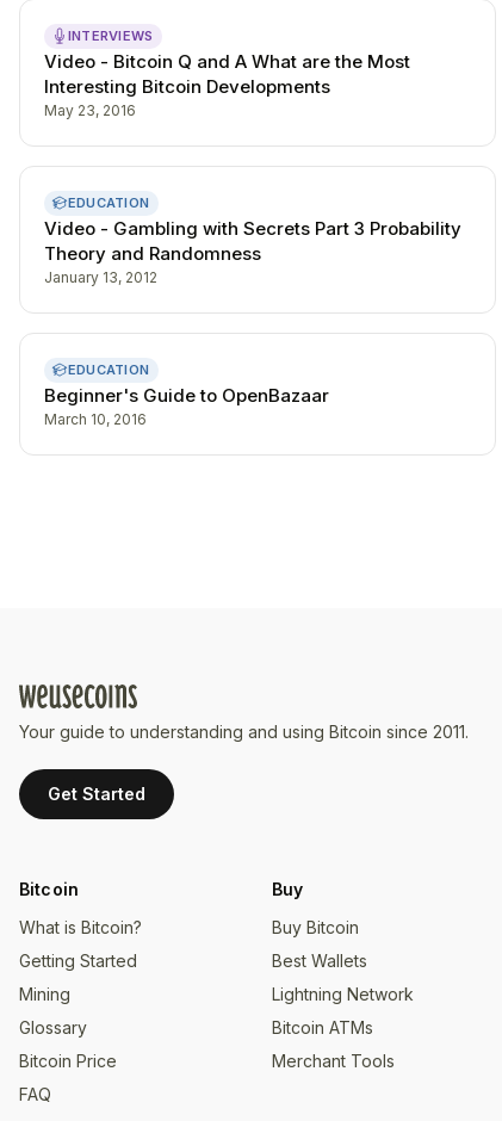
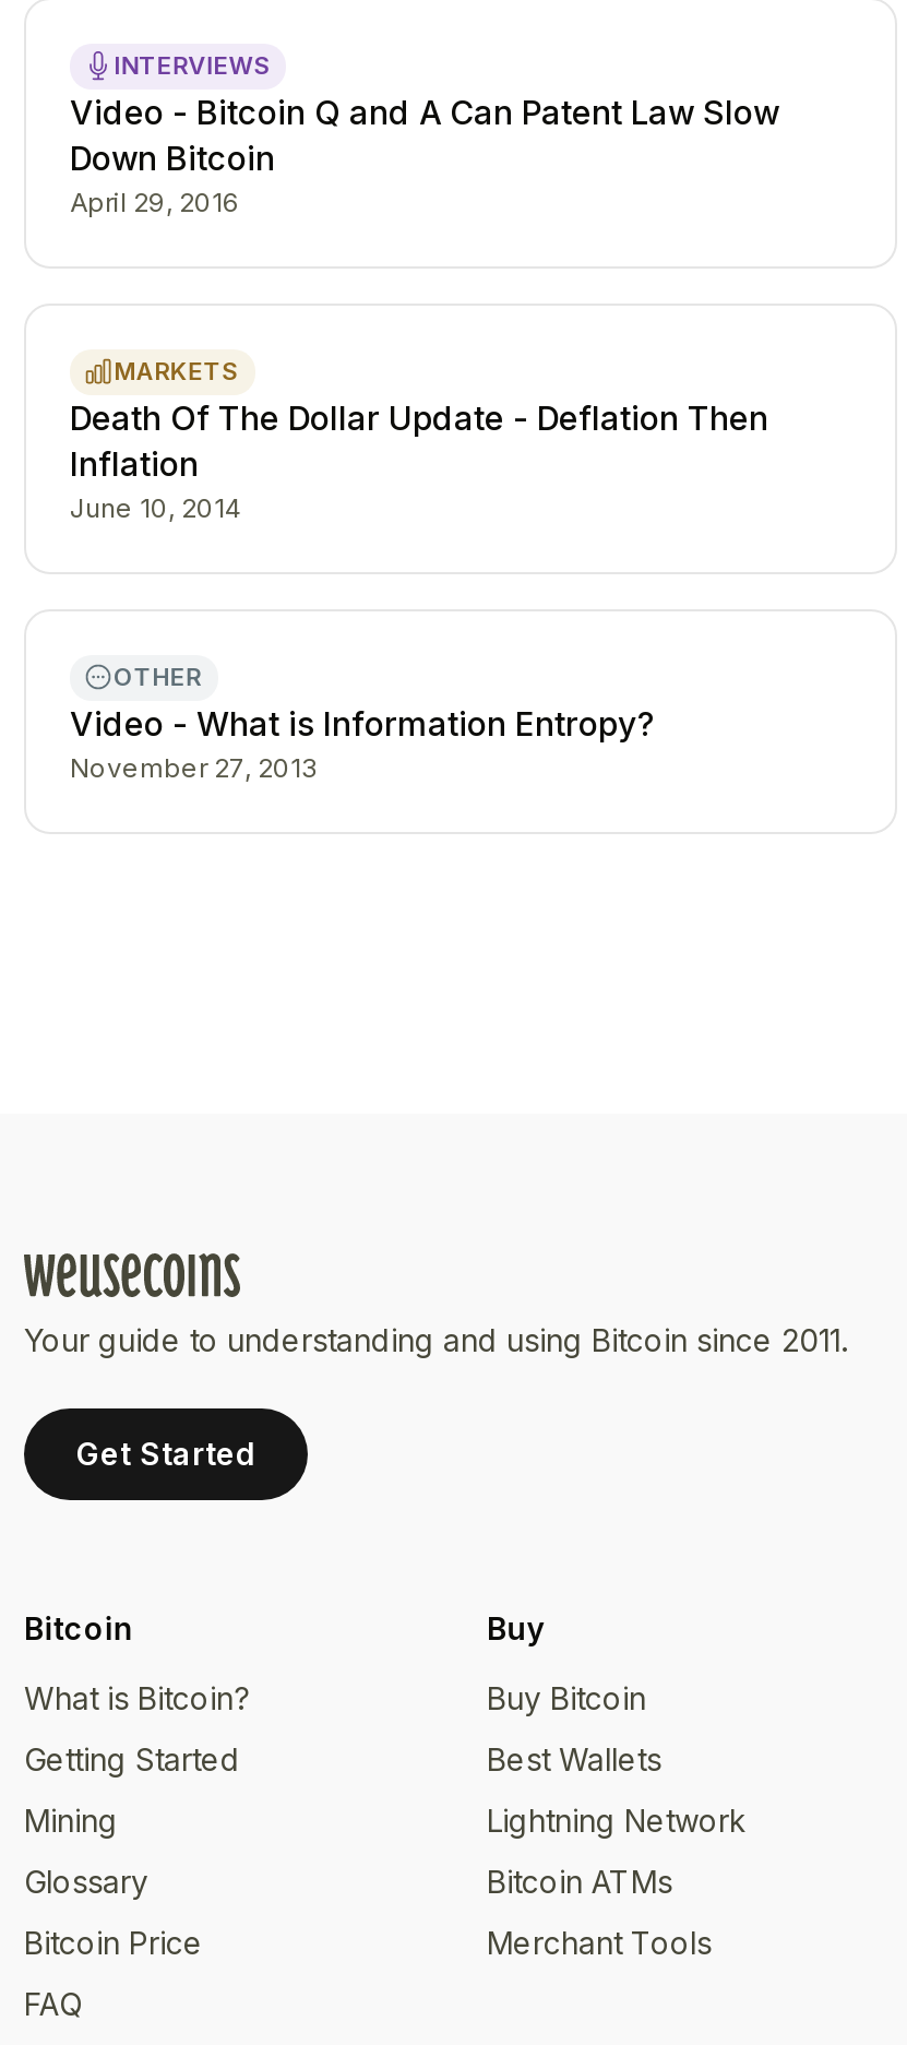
[44,49,410,119] Video - Bitcoin Q and A What are the Most | Interesting Bitcoin Developments | May 23, 2016 -> [70,91,779,217] Video - Bitcoin Q and A Can Patent Law Slow | Down Bitcoin | April 29, 2016
[44,194,461,286] EDUCATION | Video - Gambling with Secrets Part 3 Probability | Theory and Randomness | January 13, 2012 -> [70,355,768,523] MARKETS | Death Of The Dollar Update - Deflation Then | Inflation | June 10, 2014
[44,361,329,428] EDUCATION | Beginner's Guide to OpenBazaar | March 10, 2016 -> [70,661,655,783] OTHER | Video - What is Information Entropy? | November 27, 2013

